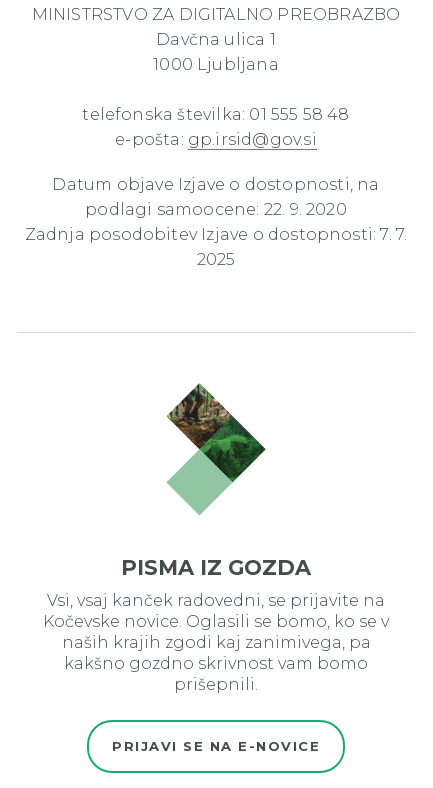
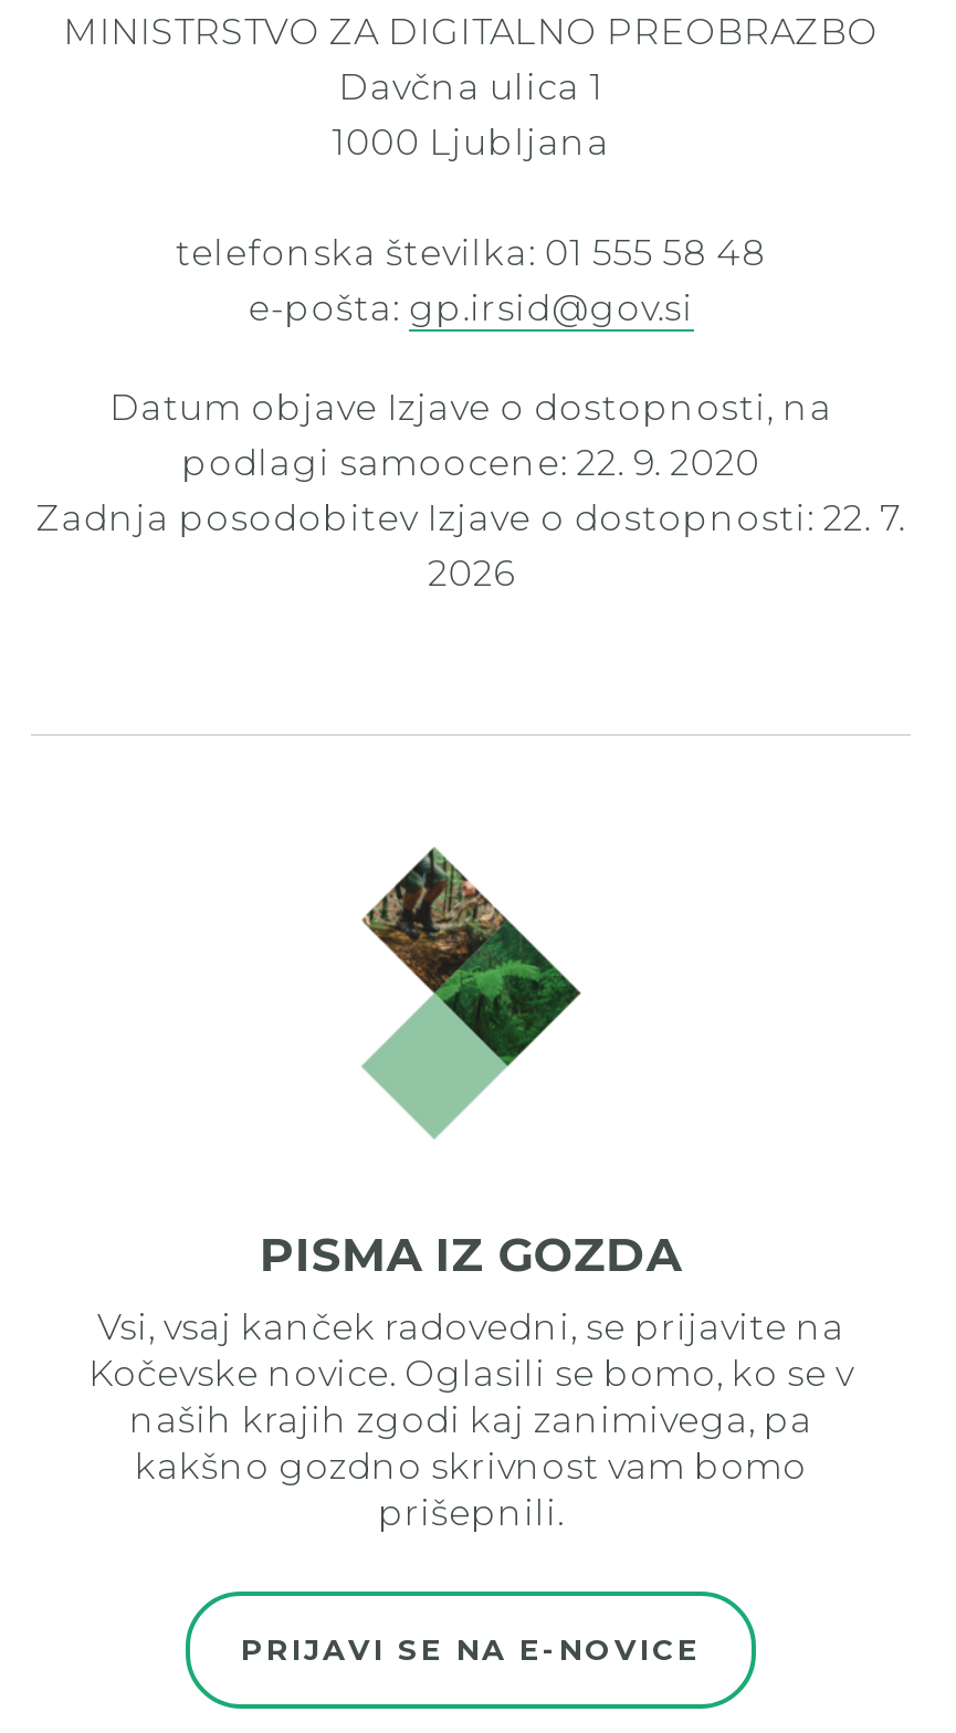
[25,225,407,244] Zadnja posodobitev Izjave o dostopnosti: 7. 7. -> [36,497,905,539] Zadnja posodobitev Izjave o dostopnosti: 22. 7.
[197,250,235,269] 2025 -> [428,553,514,595] 2026

